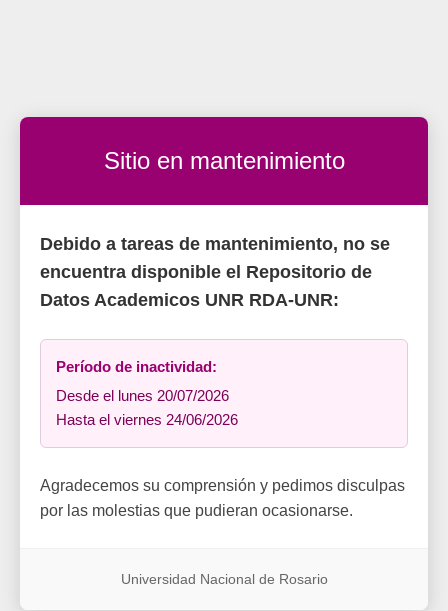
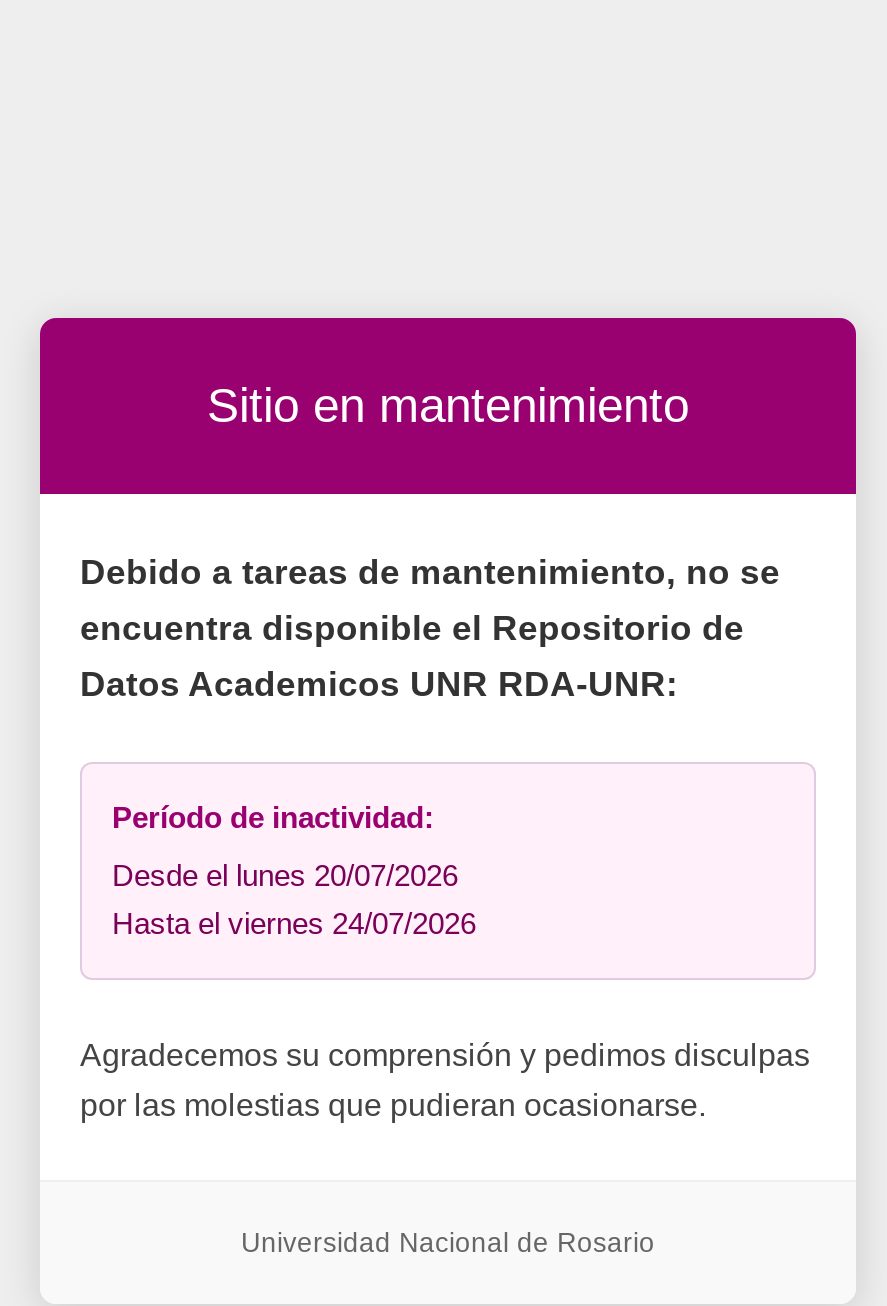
[56,410,238,427] Hasta el viernes 24/06/2026 -> [112,905,476,939] Hasta el viernes 24/07/2026

